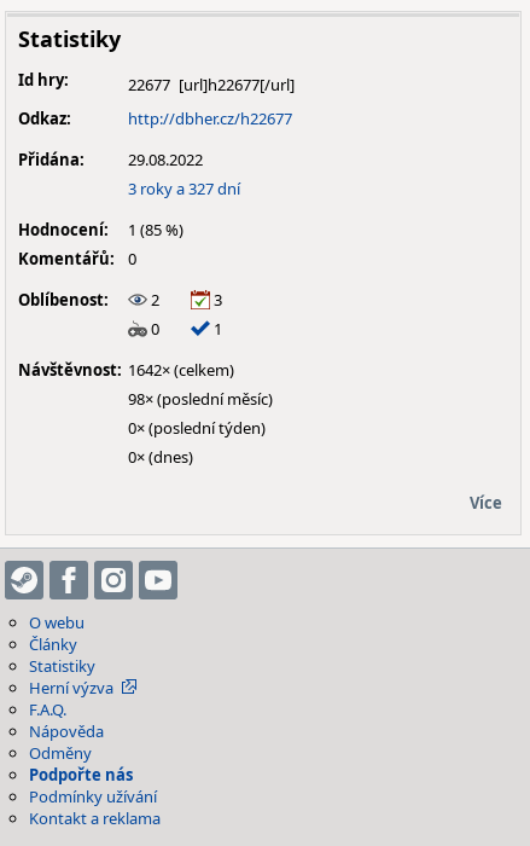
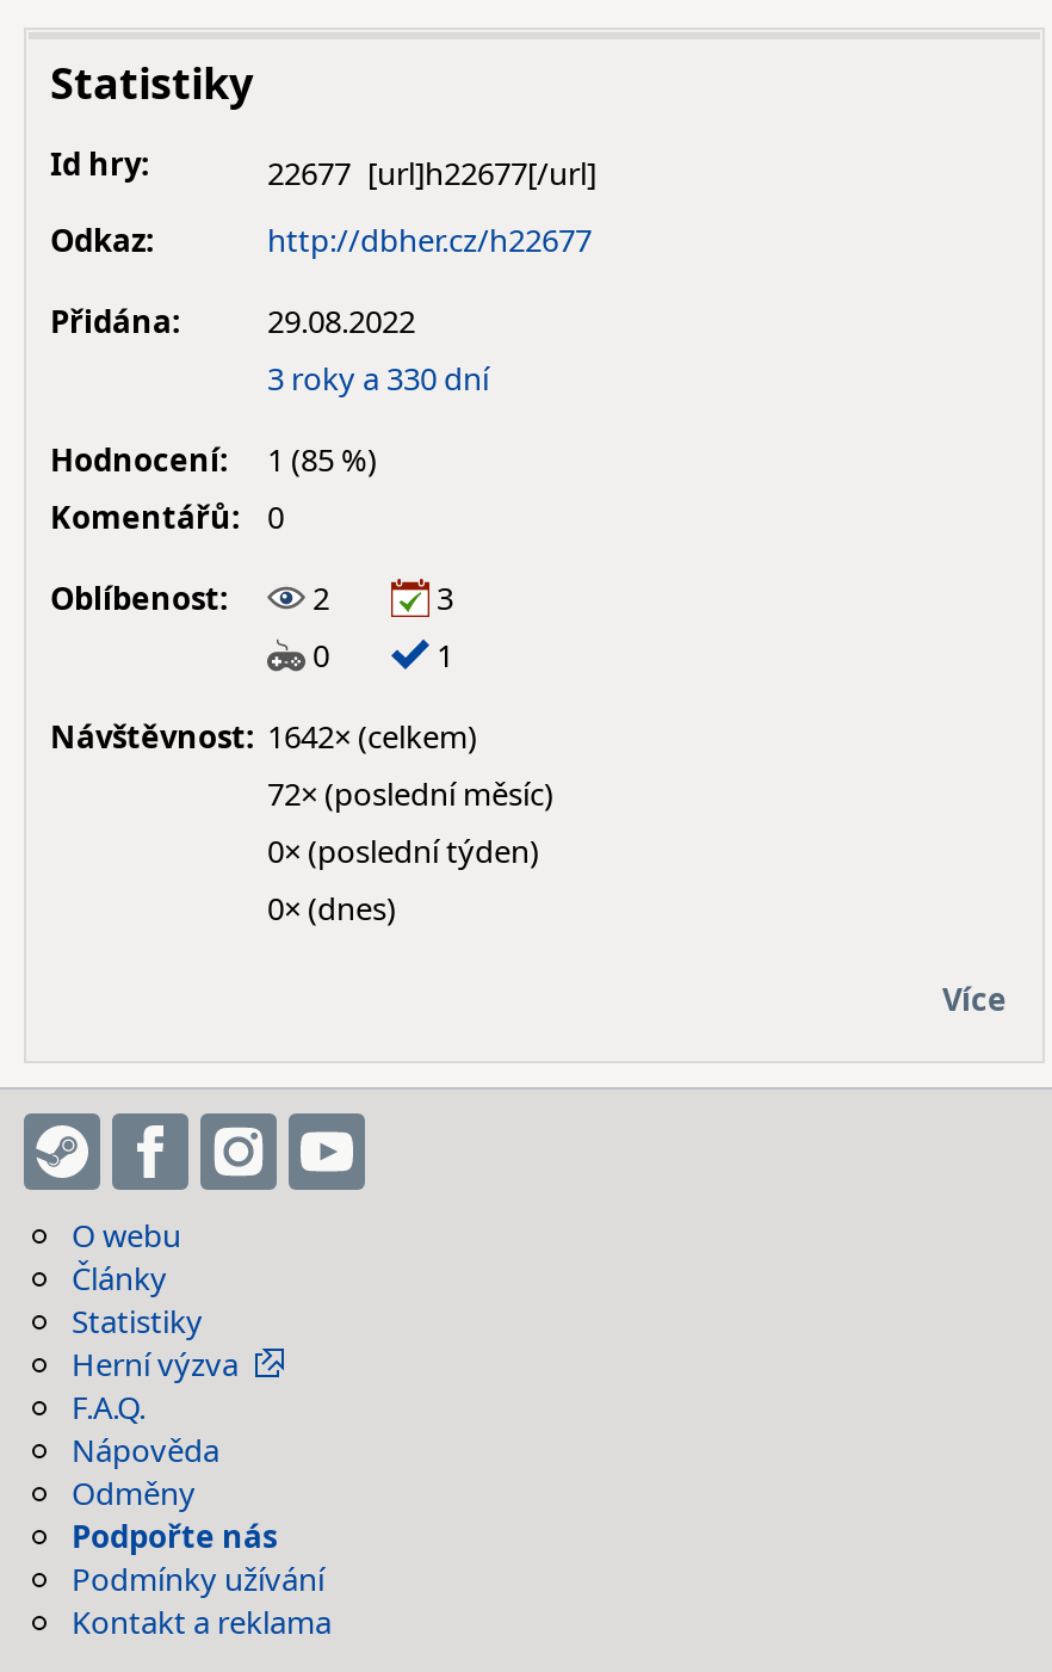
[128,178,240,199] 3 roky a 327 dní -> [267,357,489,400] 3 roky a 330 dní
[128,388,273,410] 98× (poslední měsíc) -> [267,772,553,815] 72× (poslední měsíc)

